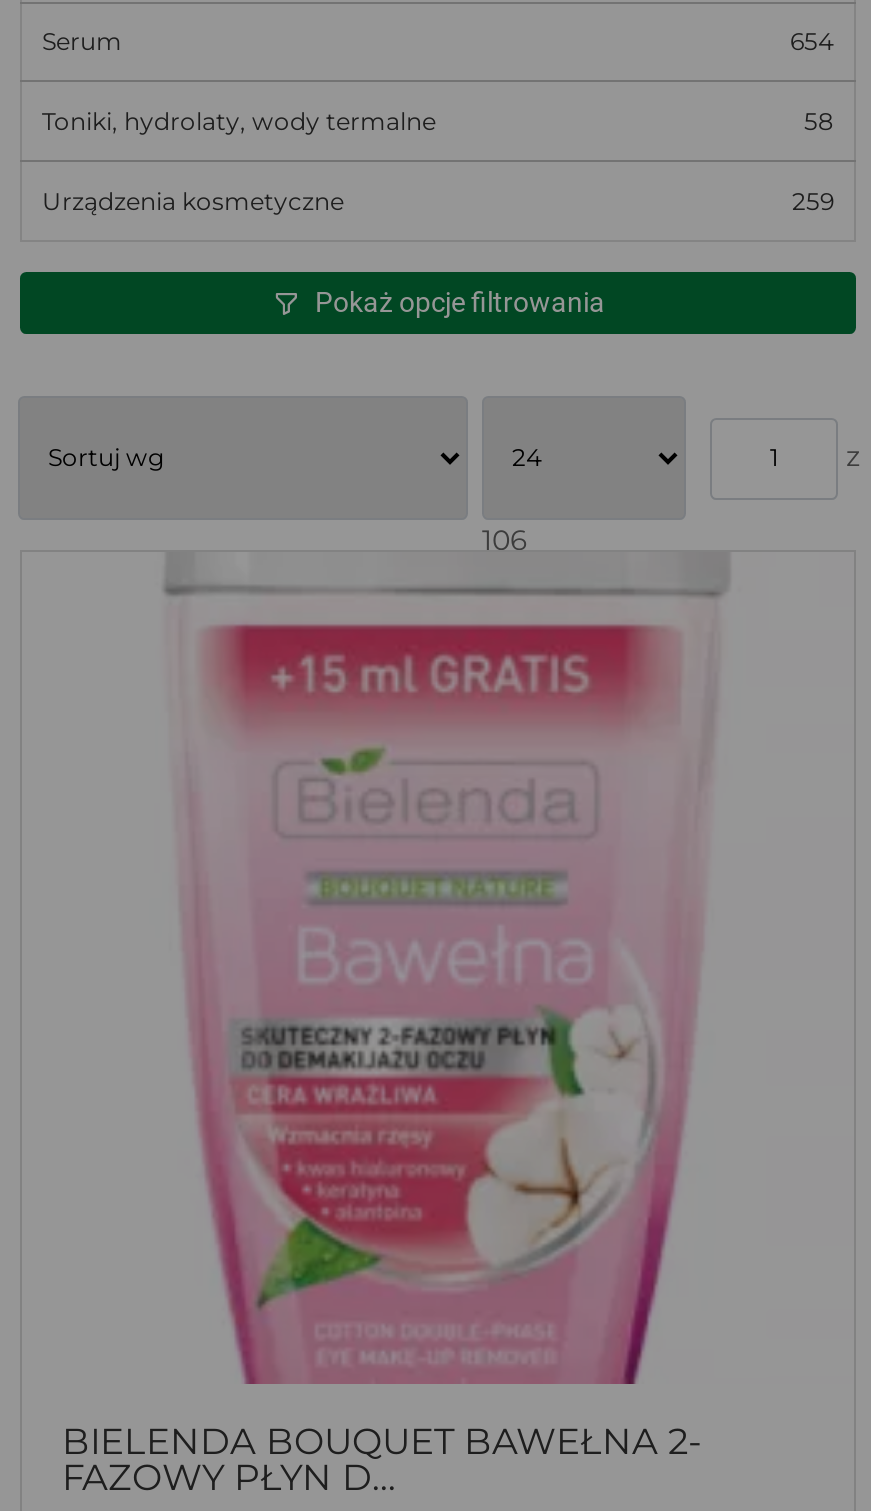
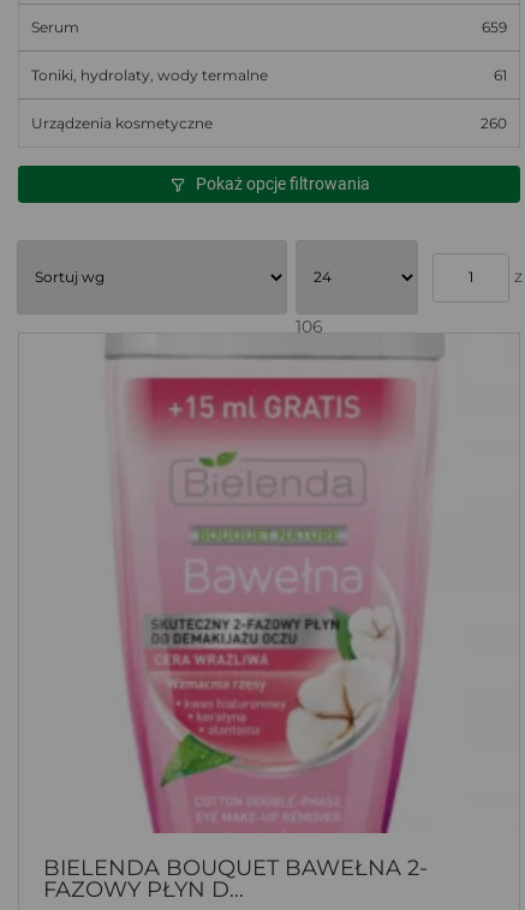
[790,26,834,56] 654 -> [482,18,507,36] 659
[804,106,834,136] 58 -> [494,66,507,84] 61
[792,185,834,215] 259 -> [481,113,507,131] 260

